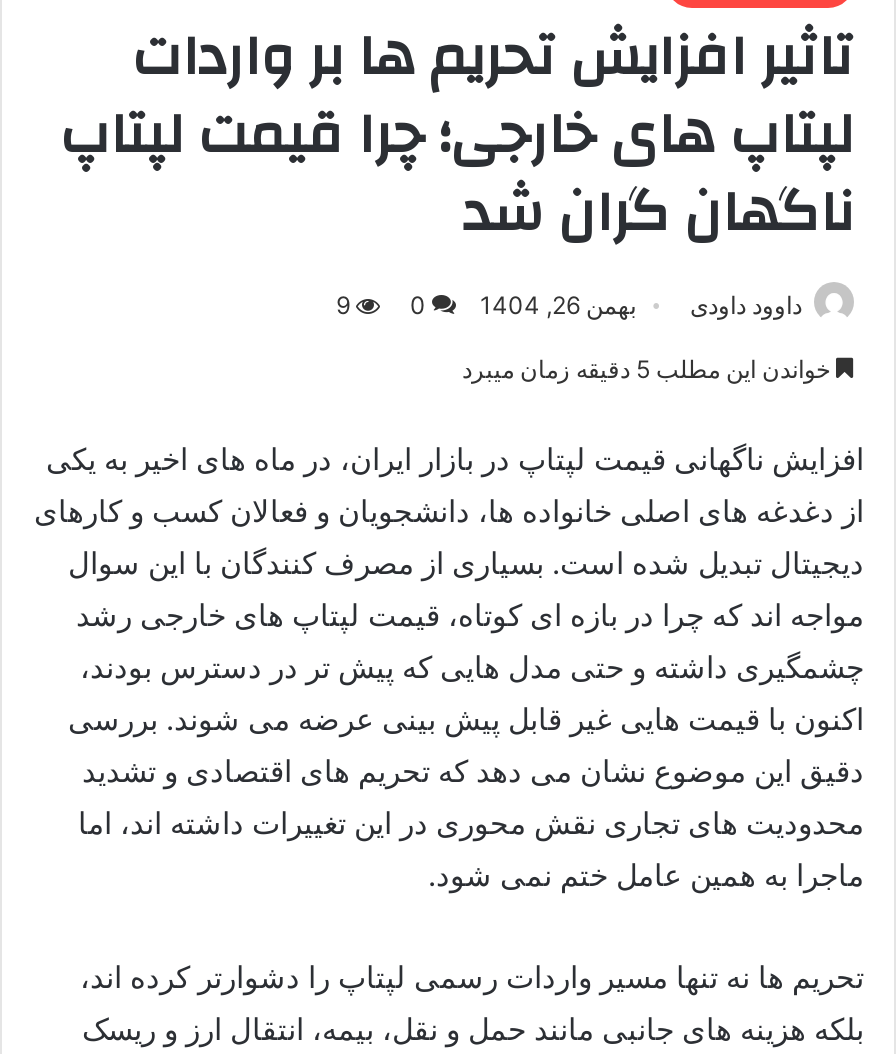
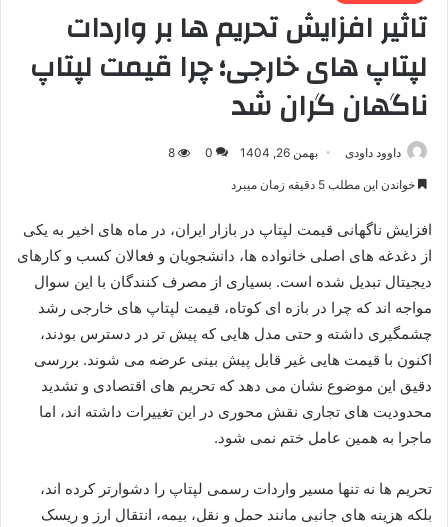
[336,290,426,320] 9 0 -> [168,145,213,160] 8 0

